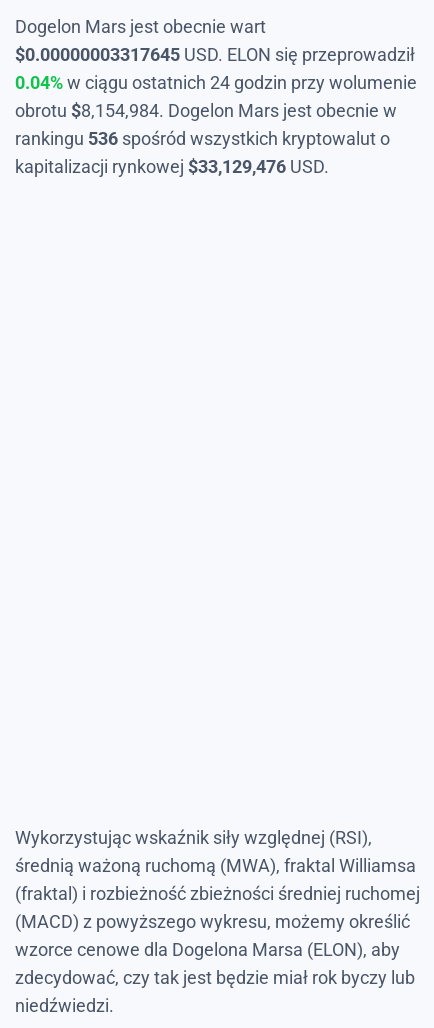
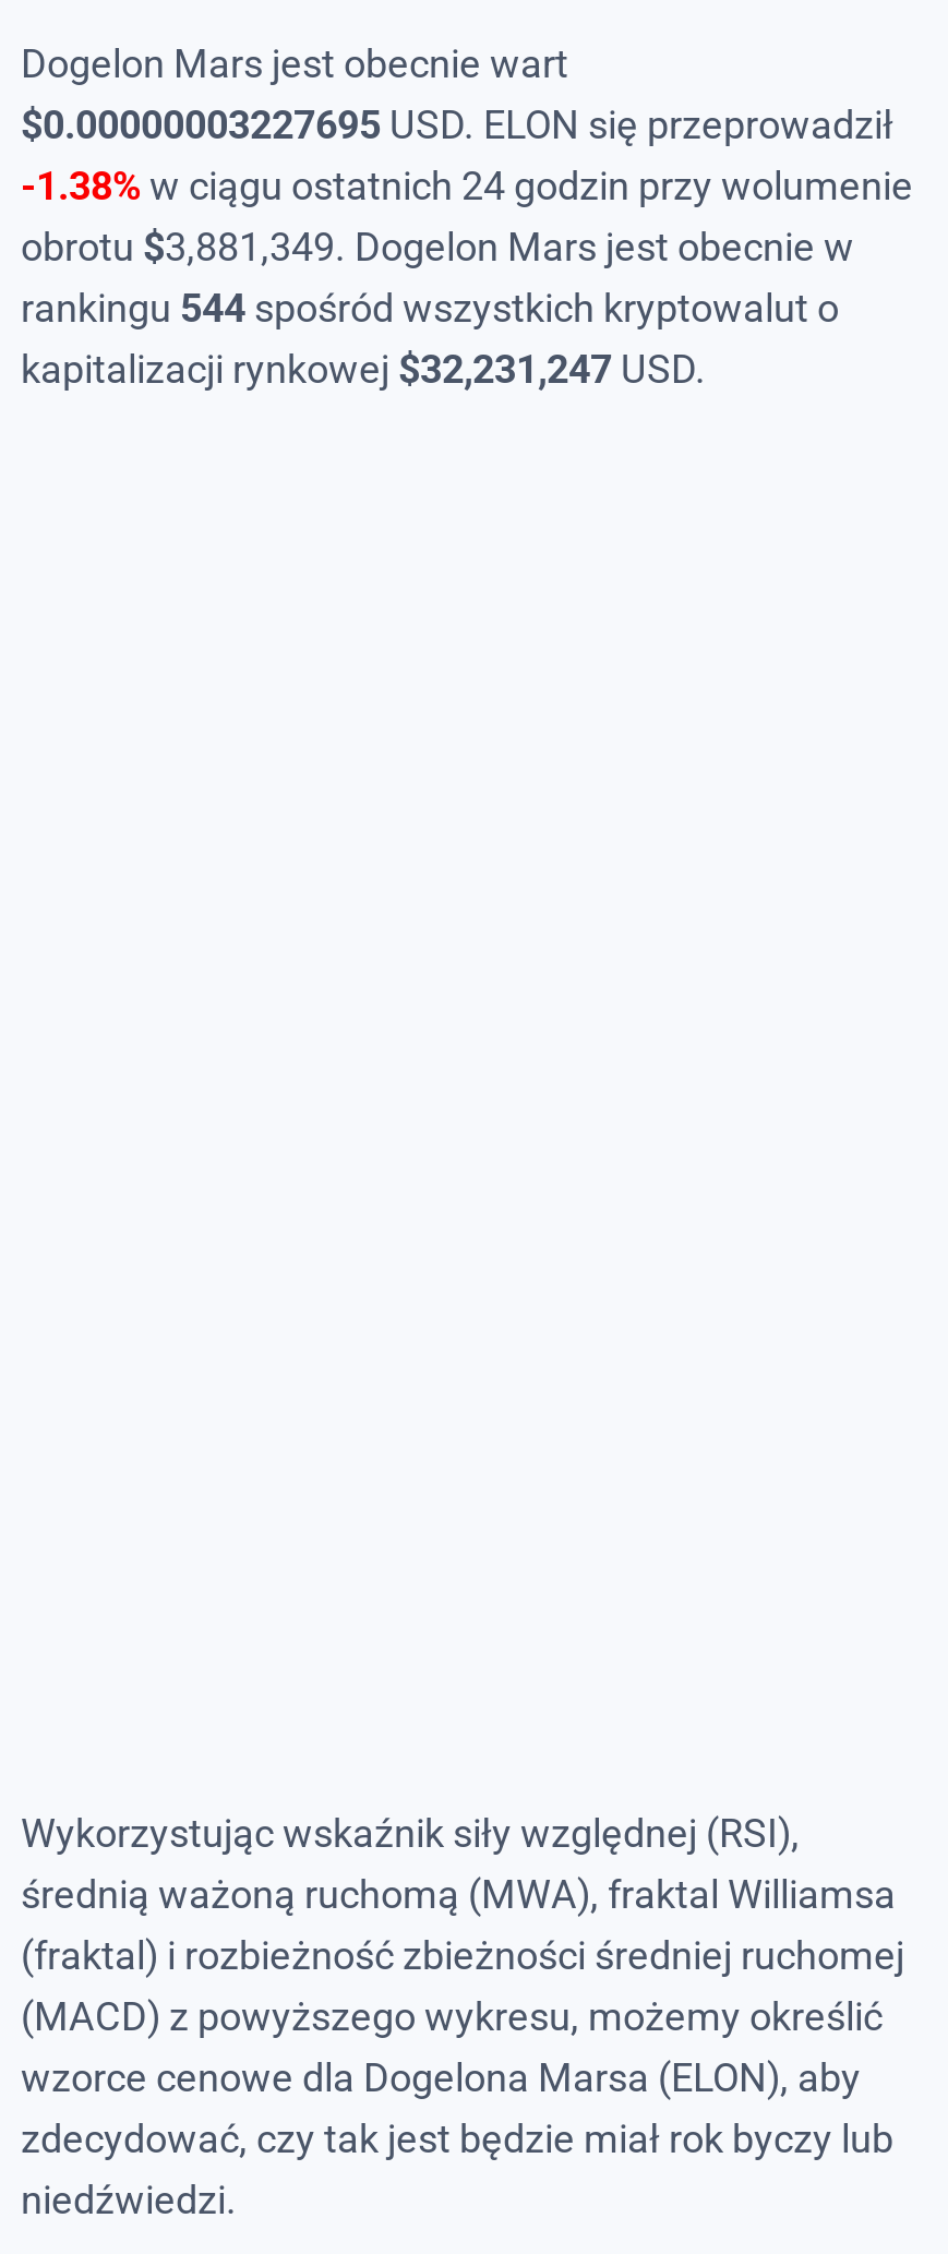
[15,44,415,65] $0.00000003317645 USD. ELON się przeprowadził -> [21,101,893,147] $0.00000003227695 USD. ELON się przeprowadził
[15,72,417,93] 0.04% w ciągu ostatnich 24 godzin przy wolumenie -> [21,162,913,208] -1.38% w ciągu ostatnich 24 godzin przy wolumenie
[15,100,397,121] obrotu $8,154,984. Dogelon Mars jest obecnie w -> [21,223,854,269] obrotu $3,881,349. Dogelon Mars jest obecnie w
[15,128,390,149] rankingu 536 spośród wszystkich kryptowalut o -> [21,284,839,330] rankingu 544 spośród wszystkich kryptowalut o
[15,156,329,177] kapitalizacji rynkowej $33,129,476 USD. -> [21,345,706,391] kapitalizacji rynkowej $32,231,247 USD.

